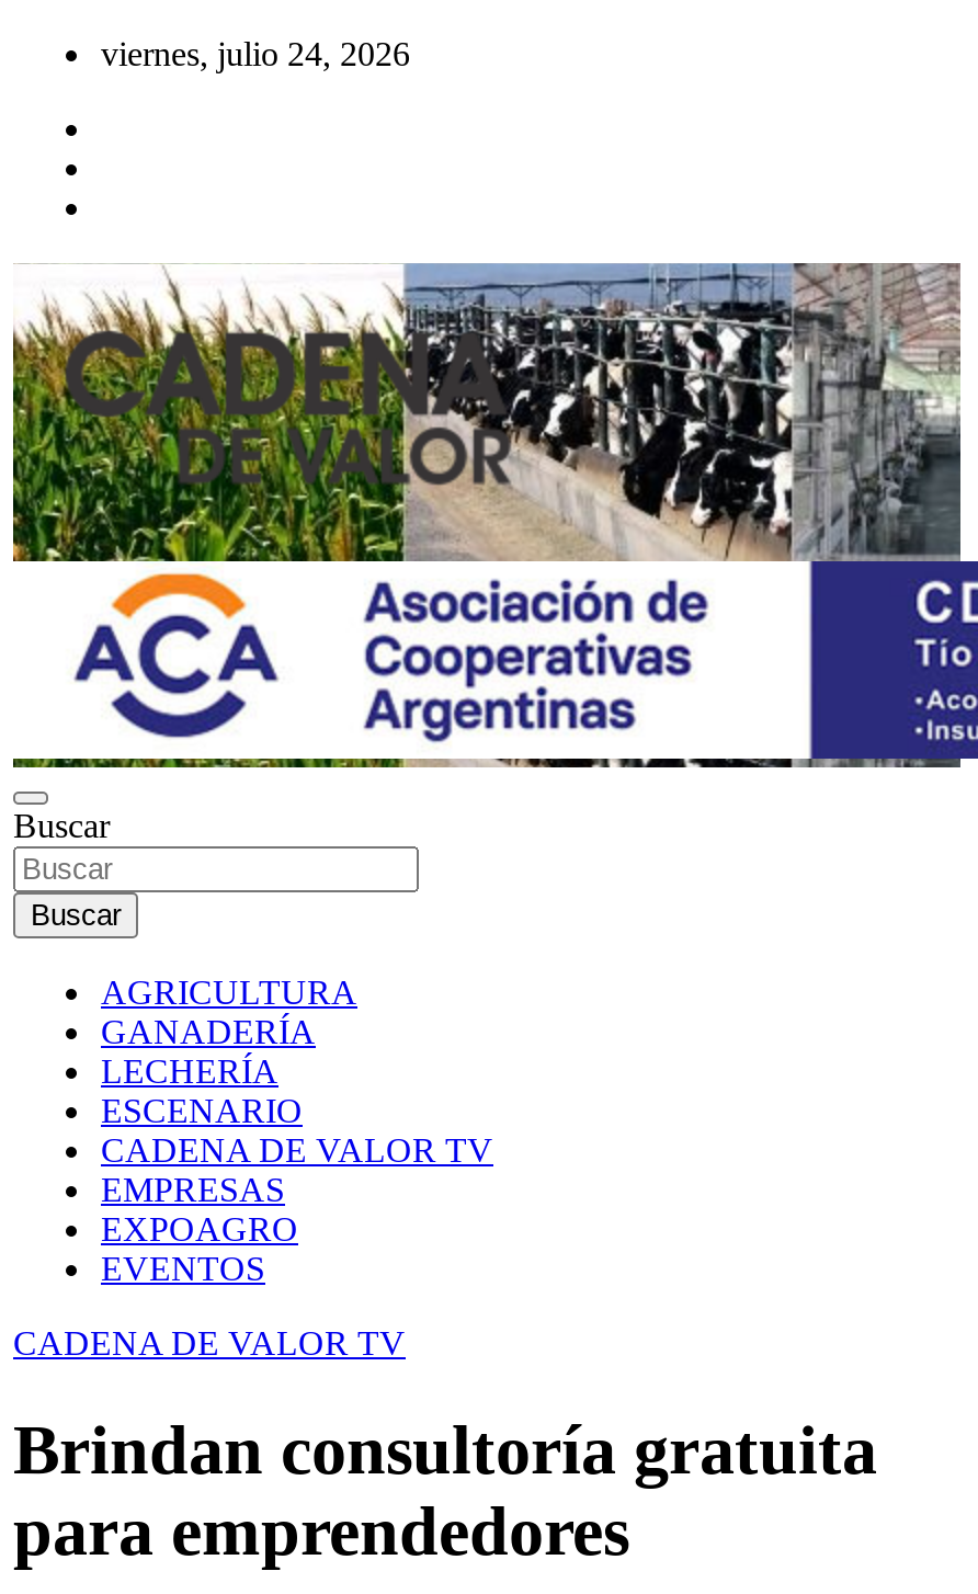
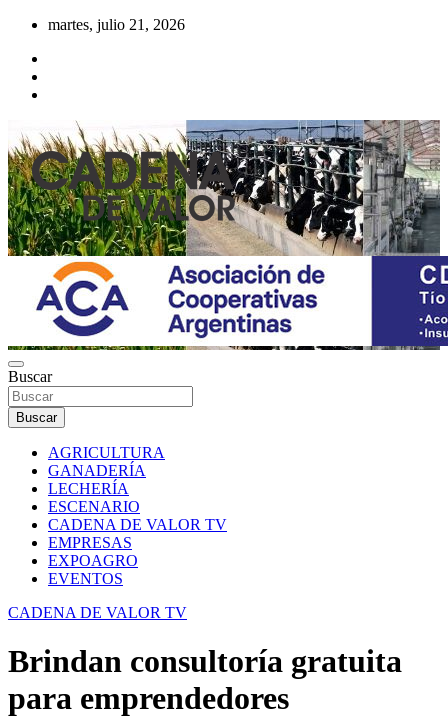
[101,35,410,72] viernes, julio 24, 2026 -> [48,16,185,33] martes, julio 21, 2026

